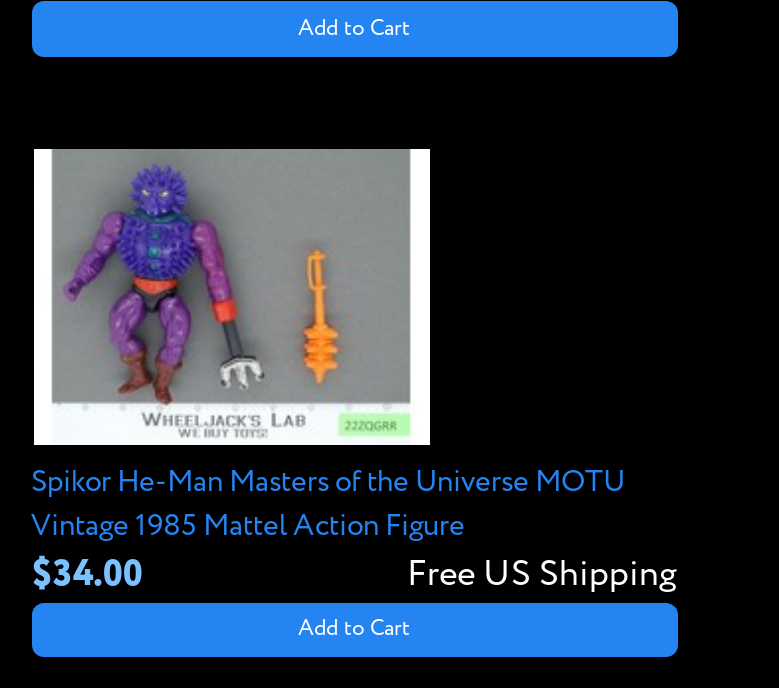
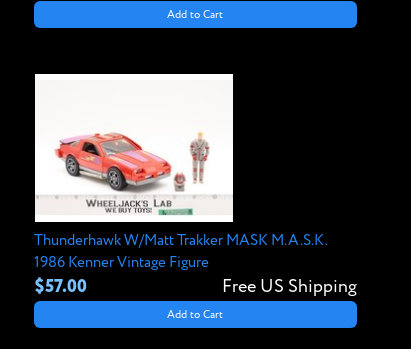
[31,146,625,496] [image] | Spikor He-Man Masters of the Universe MOTU -> [33,73,326,248] [image] | Thunderhawk W/Matt Trakker MASK M.A.S.K.
[31,510,465,592] Vintage 1985 Mattel Action Figure | $34.00 -> [33,255,208,296] 1986 Kenner Vintage Figure | $57.00

